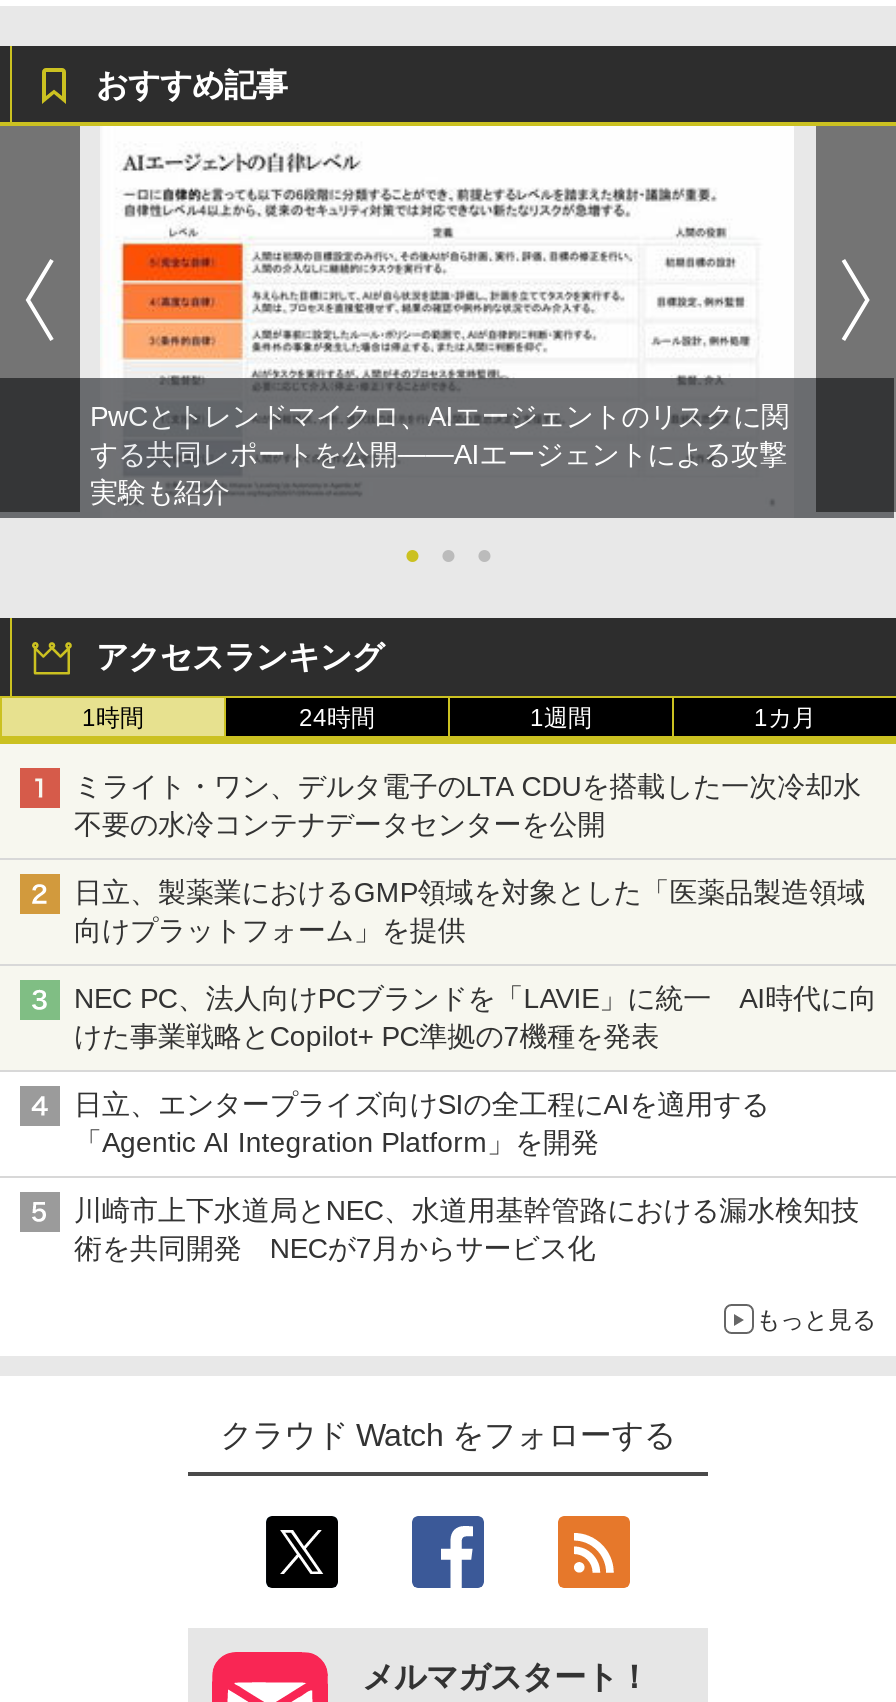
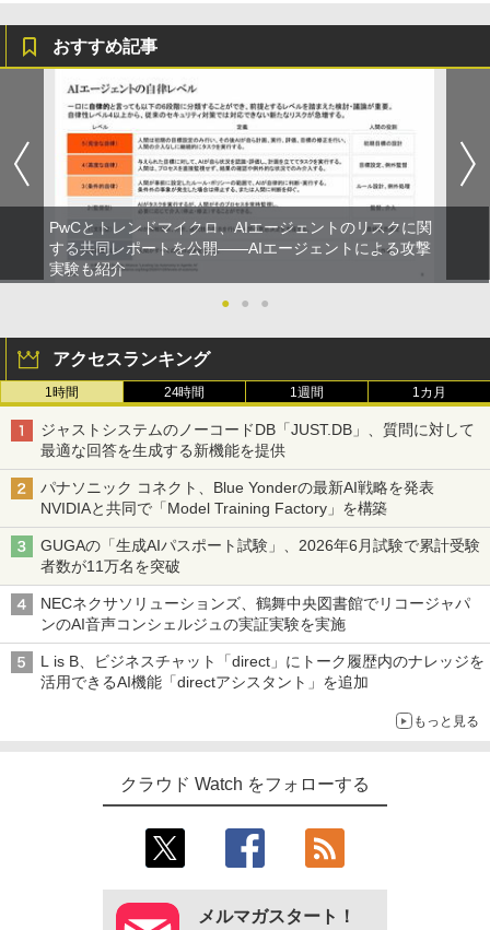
[74,769,861,839] ミライト・ワン、デルタ電子のLTA CDUを搭載した一次冷却水 | 不要の水冷コンテナデータセンターを公開 -> [40,420,474,459] ジャストシステムのノーコードDB「JUST.DB」、質問に対して | 最適な回答を生成する新機能を提供
[74,875,865,945] 日立、製薬業におけるGMP領域を対象とした「医薬品製造領域 | 向けプラットフォーム」を提供 -> [40,478,449,517] パナソニック コネクト、Blue Yonderの最新AI戦略を発表 | NVIDIAと共同で「Model Training Factory」を構築
[74,981,877,1051] NEC PC、法人向けPCブランドを「LAVIE」に統一 AI時代に向 | けた事業戦略とCopilot+ PC準拠の7機種を発表 -> [40,536,480,575] GUGAの「生成AIパスポート試験」、2026年6月試験で累計受験 | 者数が11万名を突破
[74,1087,769,1157] 日立、エンタープライズ向けSIの全工程にAIを適用する | 「Agentic AI Integration Platform」を開発 -> [40,594,470,632] NECネクサソリューションズ、鶴舞中央図書館でリコージャパ | ンのAI音声コンシェルジュの実証実験を実施
[74,1193,859,1263] 川崎市上下水道局とNEC、水道用基幹管路における漏水検知技 | 術を共同開発 NECが7月からサービス化 -> [40,652,484,690] L is B、ビジネスチャット「direct」にトーク履歴内のナレッジを | 活用できるAI機能「directアシスタント」を追加

